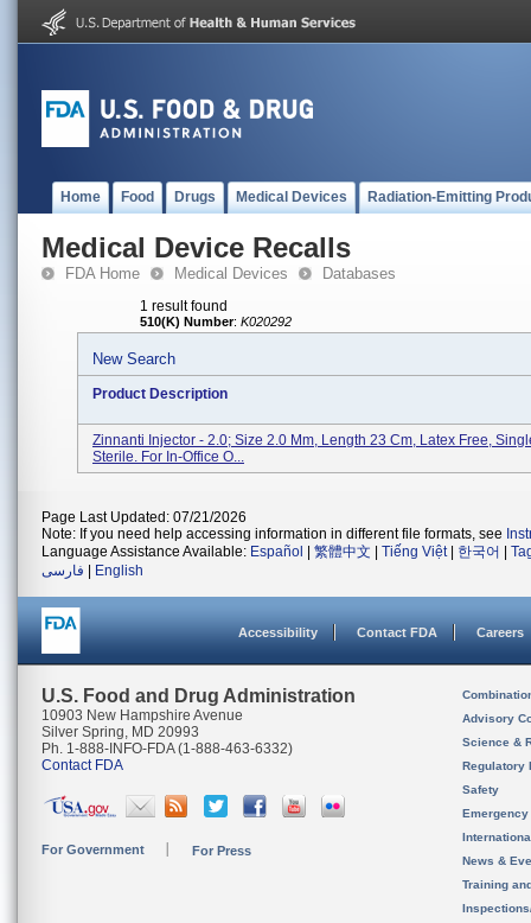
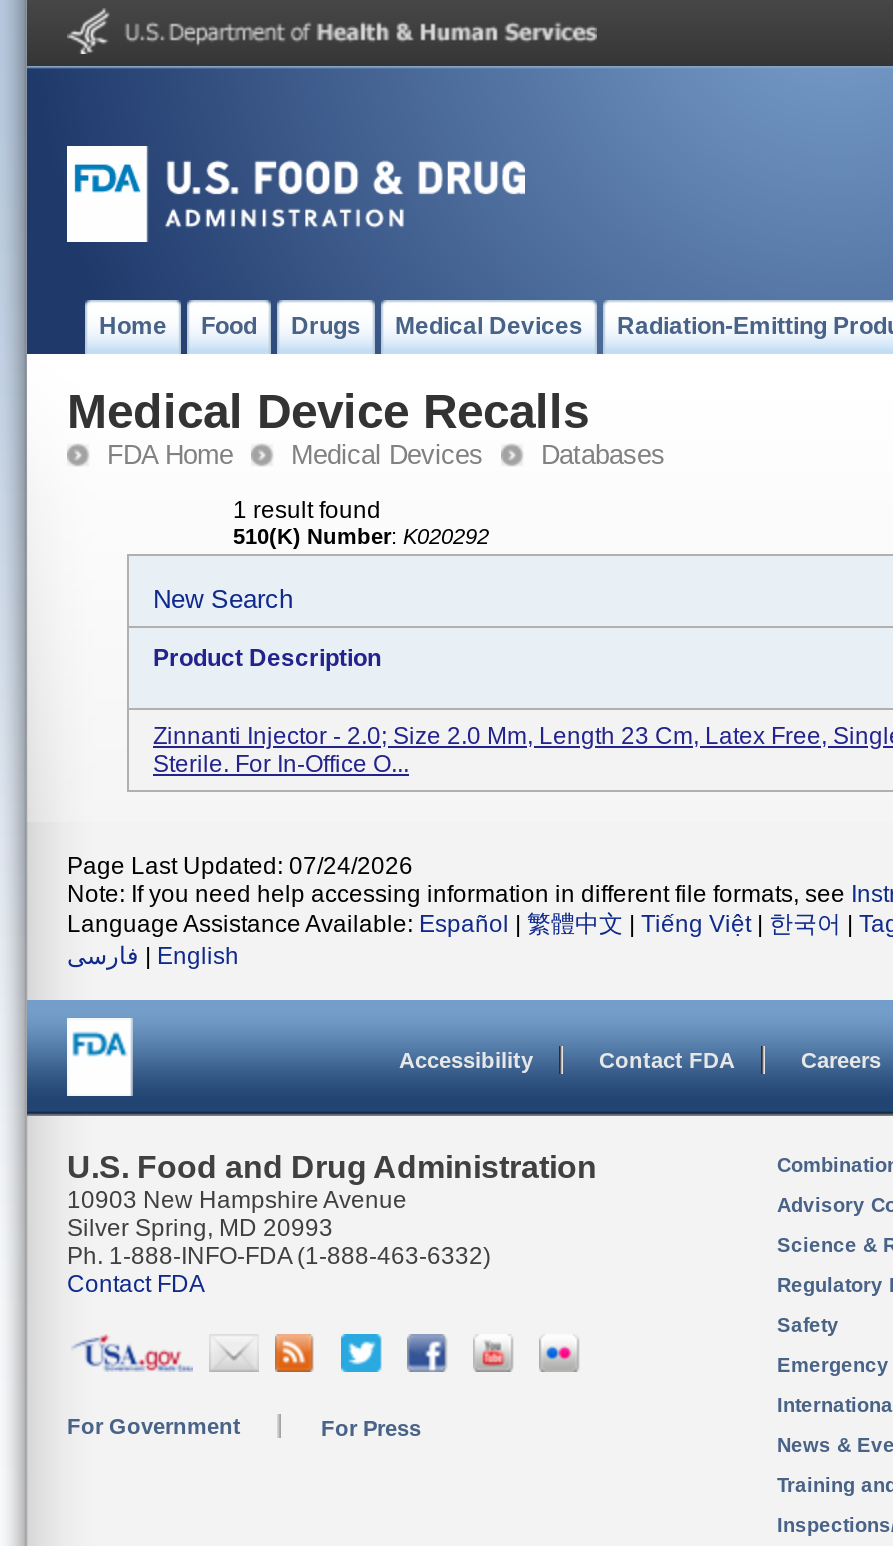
[41,509,247,526] Page Last Updated: 07/21/2026 -> [67,852,413,880] Page Last Updated: 07/24/2026

